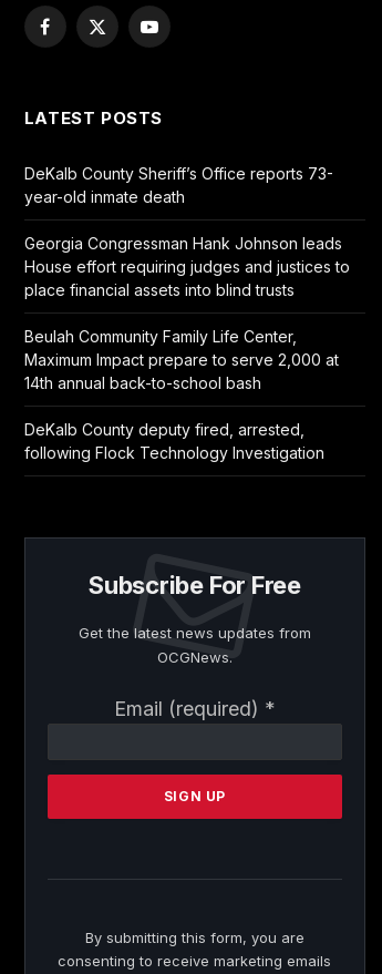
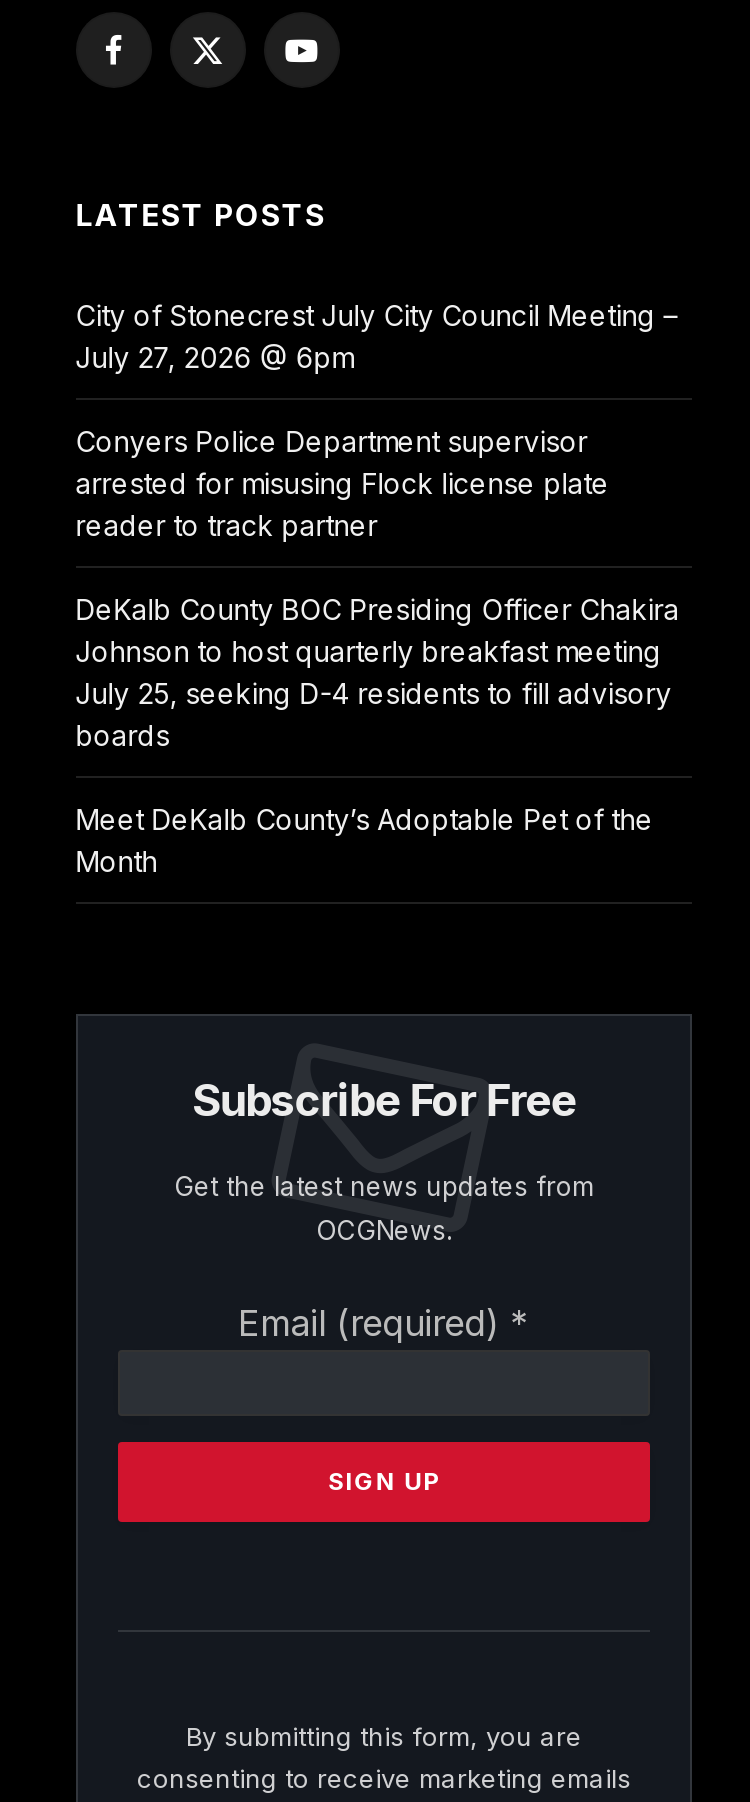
[24,164,333,206] DeKalb County Sheriff’s Office reports 73- | year-old inmate death -> [76,298,678,374] City of Stonecrest July City Council Meeting – | July 27, 2026 @ 6pm
[24,234,350,299] Georgia Congressman Hank Johnson leads | House effort requiring judges and justices to | place financial assets into blind trusts -> [76,424,610,542] Conyers Police Department supervisor | arrested for misusing Flock license plate | reader to track partner
[24,327,339,392] Beulah Community Family Life Center, | Maximum Impact prepare to serve 2,000 at | 14th annual back-to-school bash -> [76,592,680,752] DeKalb County BOC Presiding Officer Chakira | Johnson to host quarterly breakfast meeting | July 25, seeking D-4 residents to fill advisory | boards
[24,420,324,462] DeKalb County deputy fired, arrested, | following Flock Technology Investigation -> [76,802,654,878] Meet DeKalb County’s Adoptable Pet of the | Month

